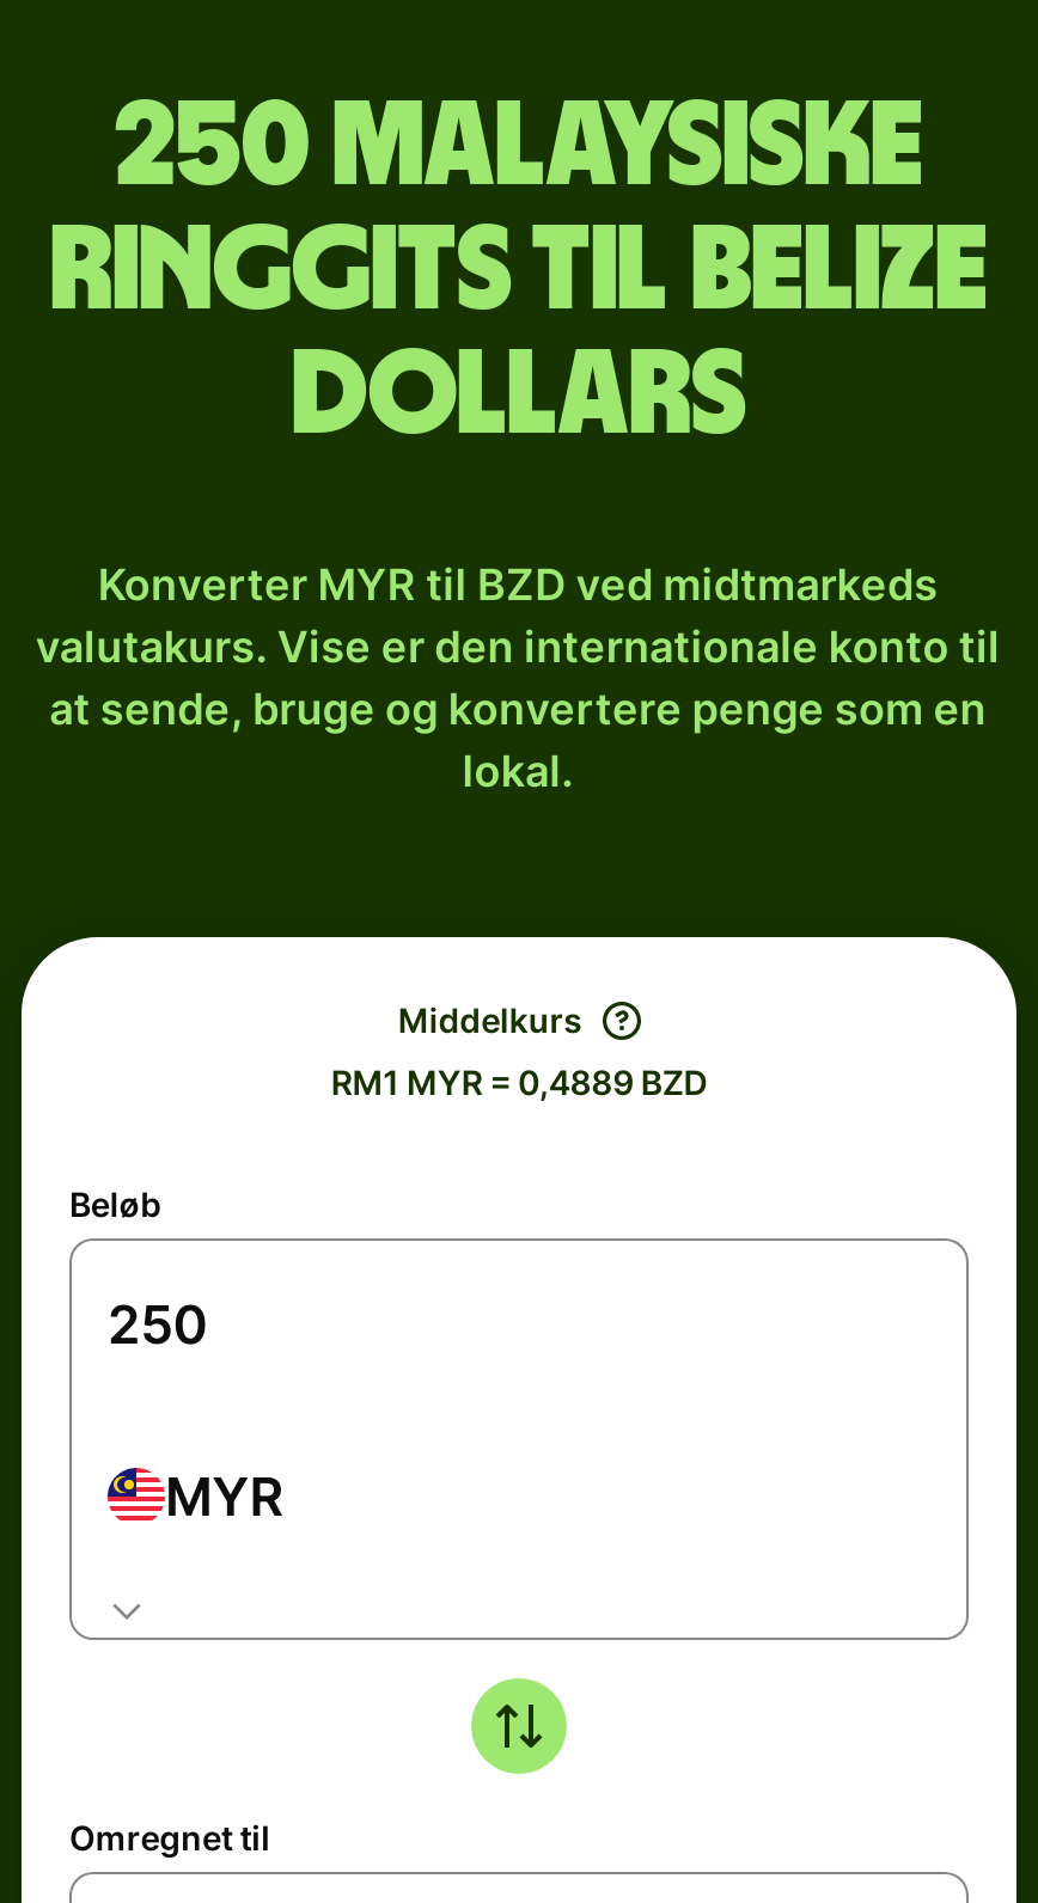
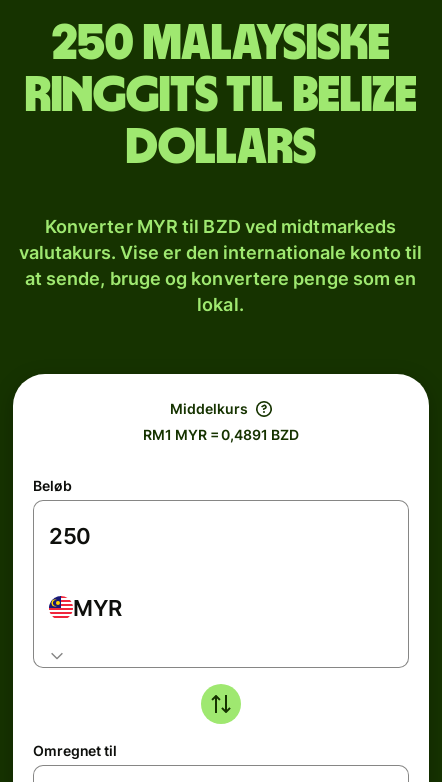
[331,1061,707,1102] RM1 MYR = 0,4889 BZD -> [143,426,299,443] RM1 MYR = 0,4891 BZD

